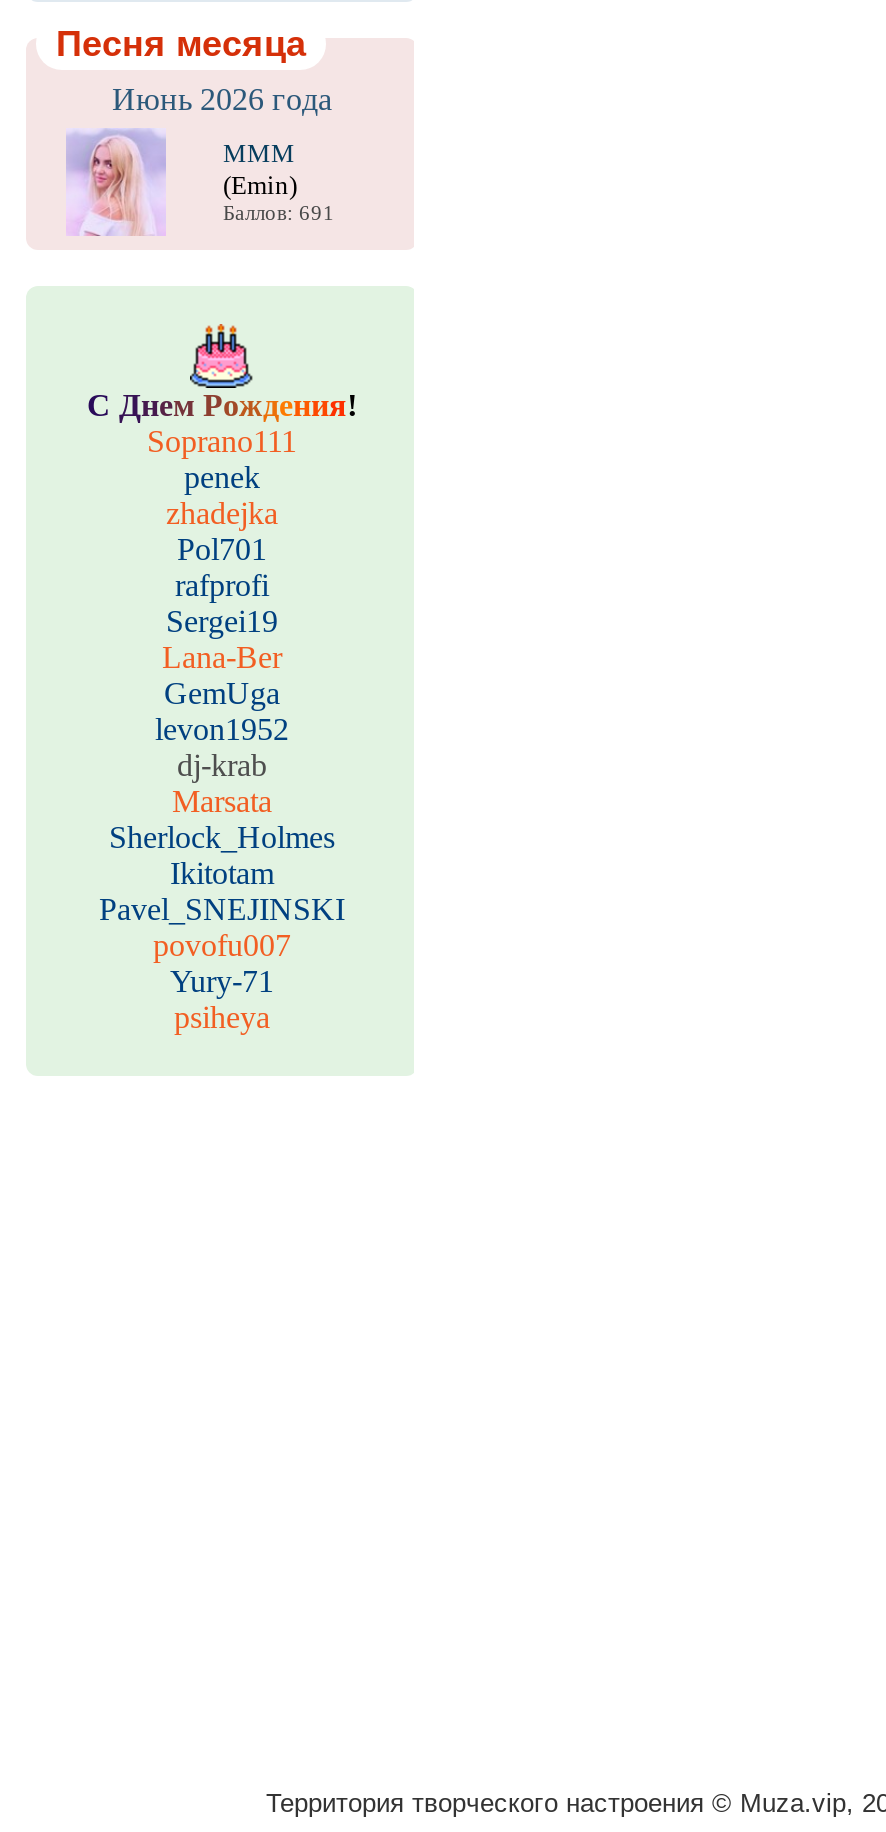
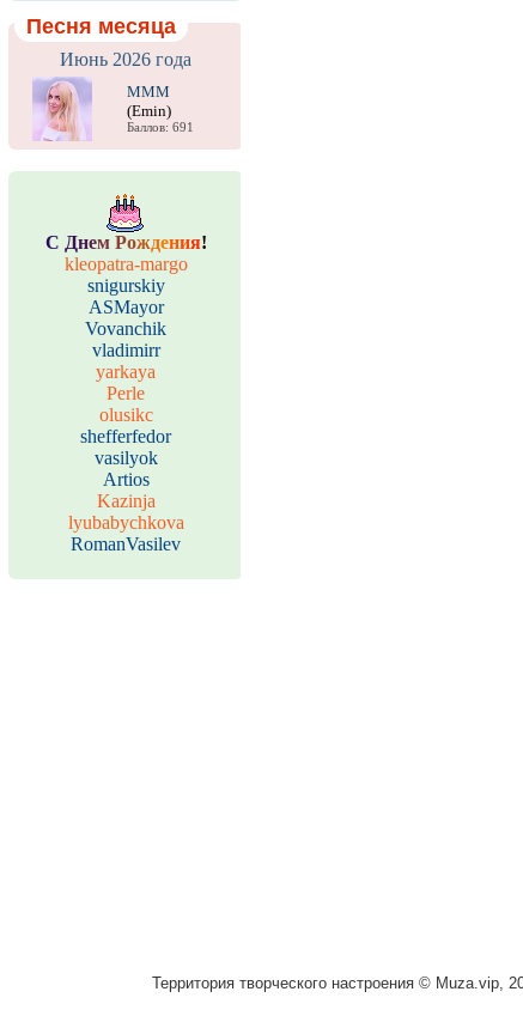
[99,424,345,1034] Soprano111 | penek | zhadejka | Pol701 | rafprofi | Sergei19 | Lana-Ber | GemUga | levon1952 | dj-krab | Marsata | Sherlock_Holmes | Ikitotam | Pavel_SNEJINSKI | povofu007 | Yury-71 | psiheya -> [64,254,187,554] kleopatra-margo | snigurskiy | ASMayor | Vovanchik | vladimirr | yarkaya | Perle | olusikc | shefferfedor | vasilyok | Artios | Kazinja | lyubabychkova | RomanVasilev

